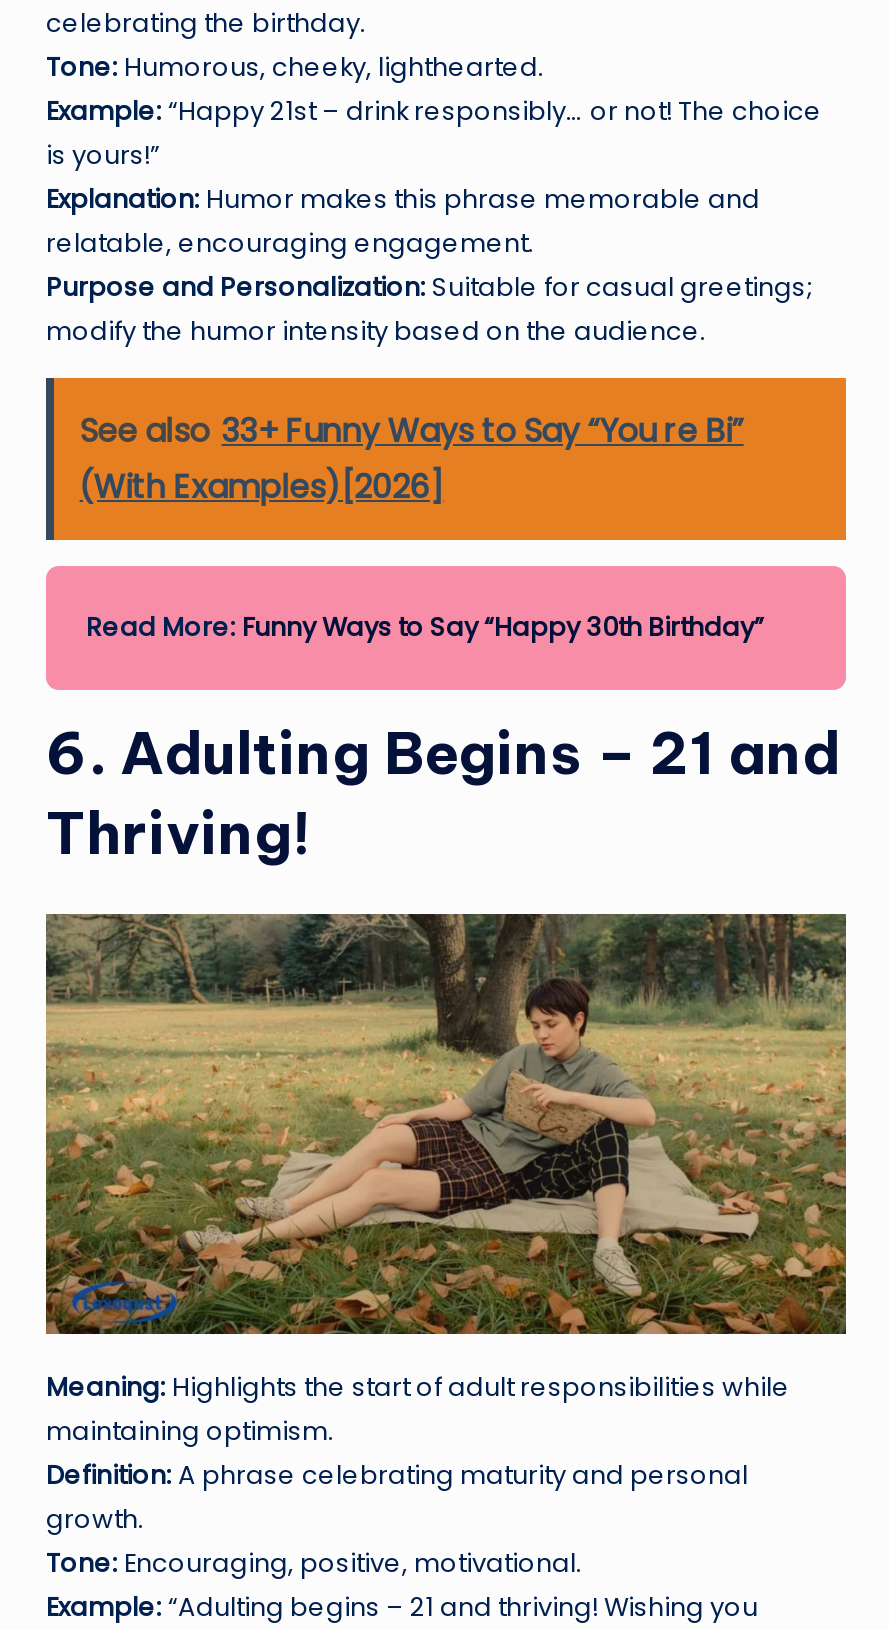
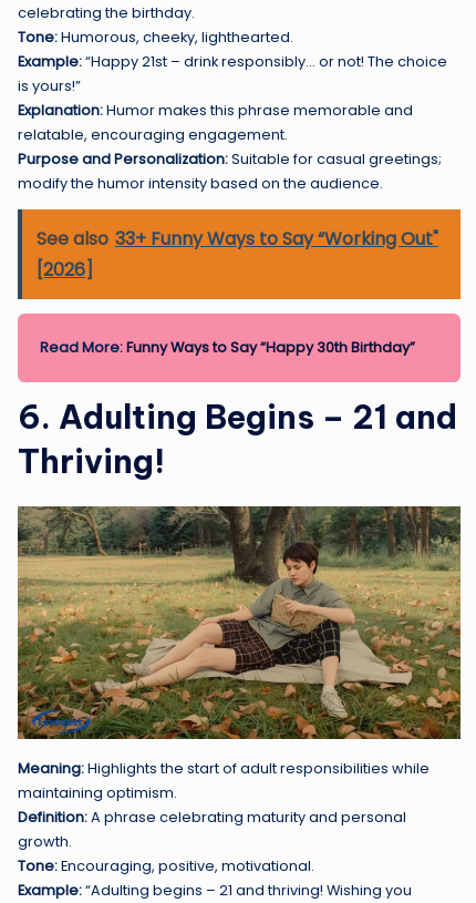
[80,407,744,509] See also 33+ Funny Ways to Say “You re Bi” | (With Examples)[2026] -> [36,225,438,282] See also 33+ Funny Ways to Say “Working Out" | [2026]

